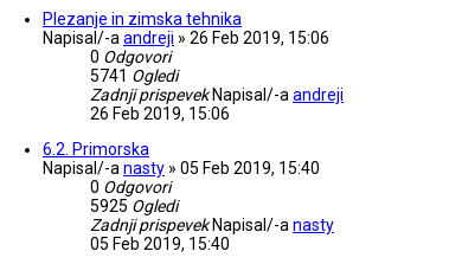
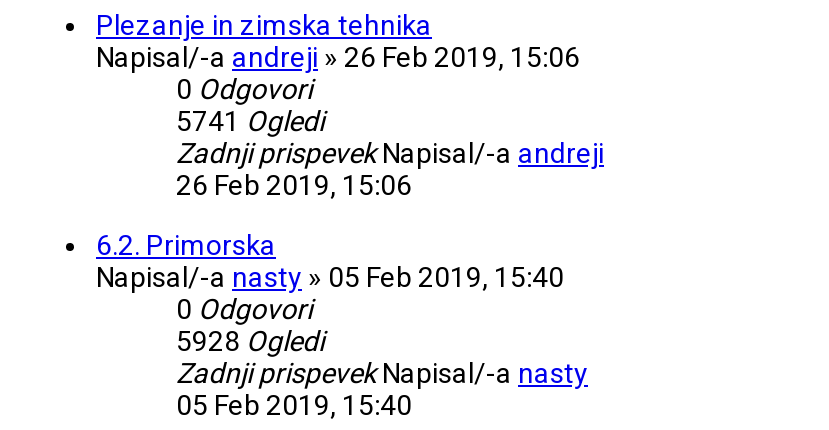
[90,197,178,215] 5925Ogledi -> [176,325,324,357] 5928Ogledi

